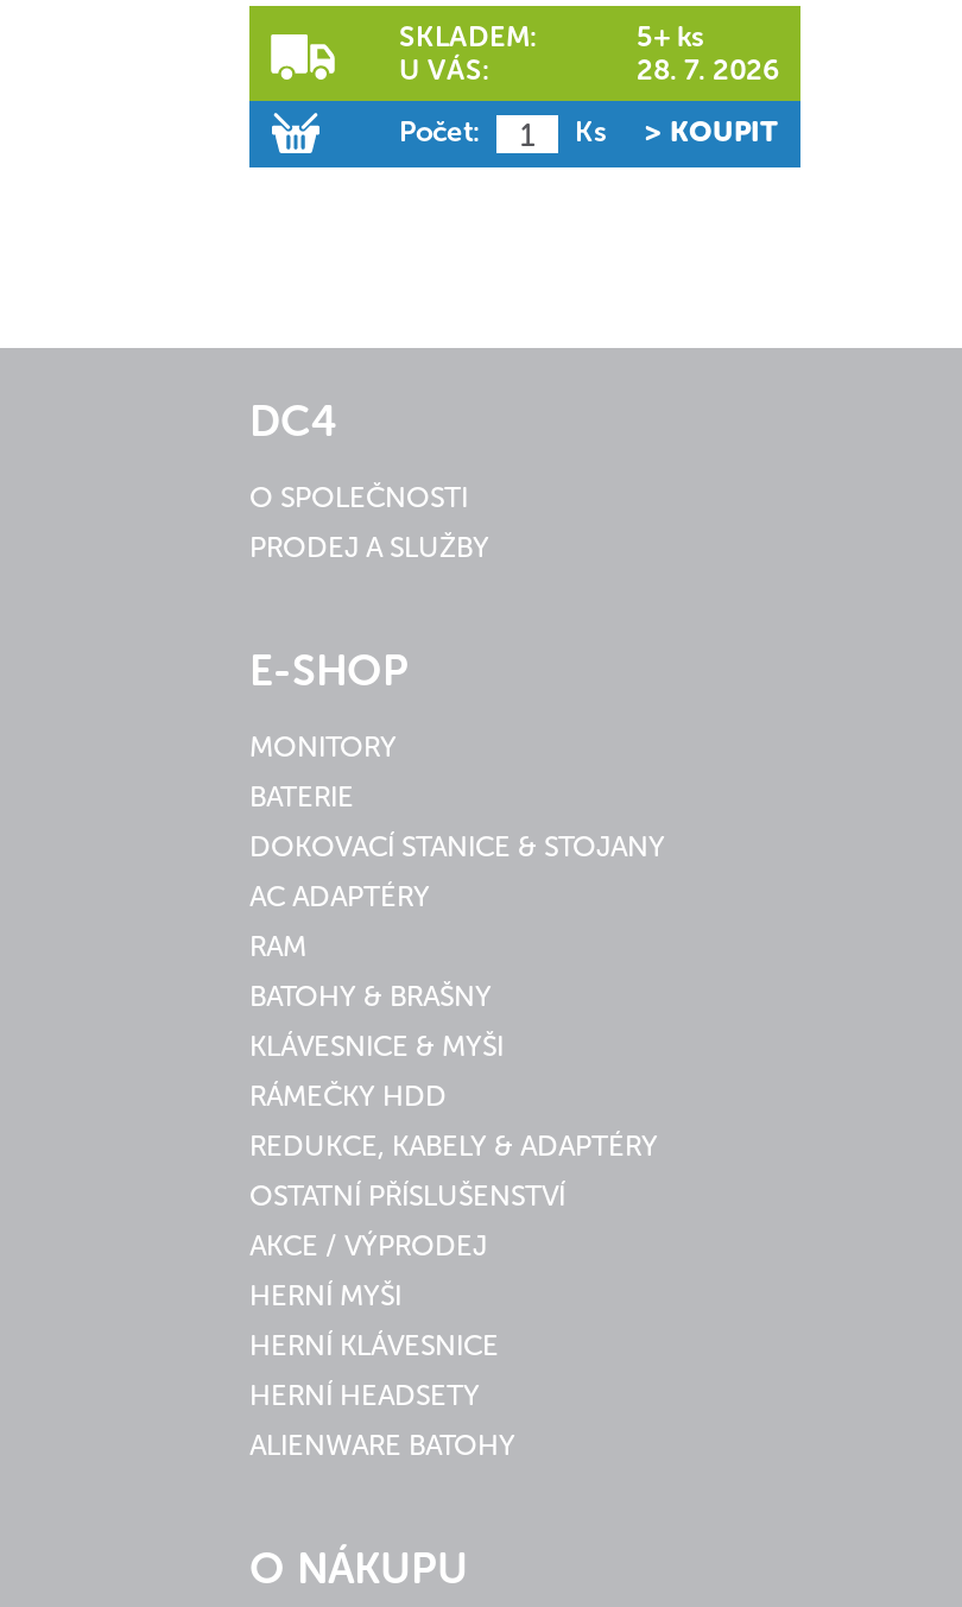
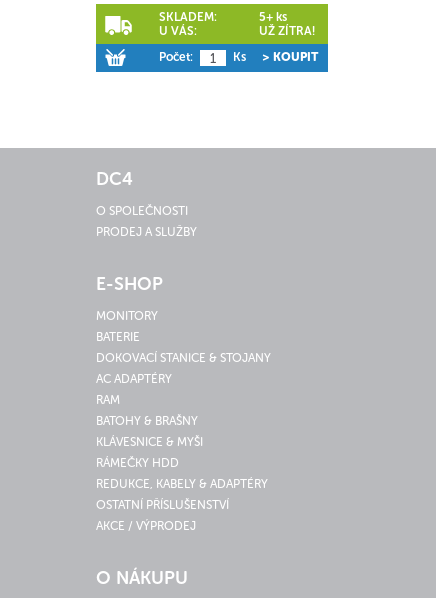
[637,54,779,88] 28. 7. 2026 -> [259,24,315,38] UŽ ZÍTRA!
[249,1280,515,1463] HERNÍ MYŠI | HERNÍ KLÁVESNICE | HERNÍ HEADSETY | ALIENWARE BATOHY -> none

